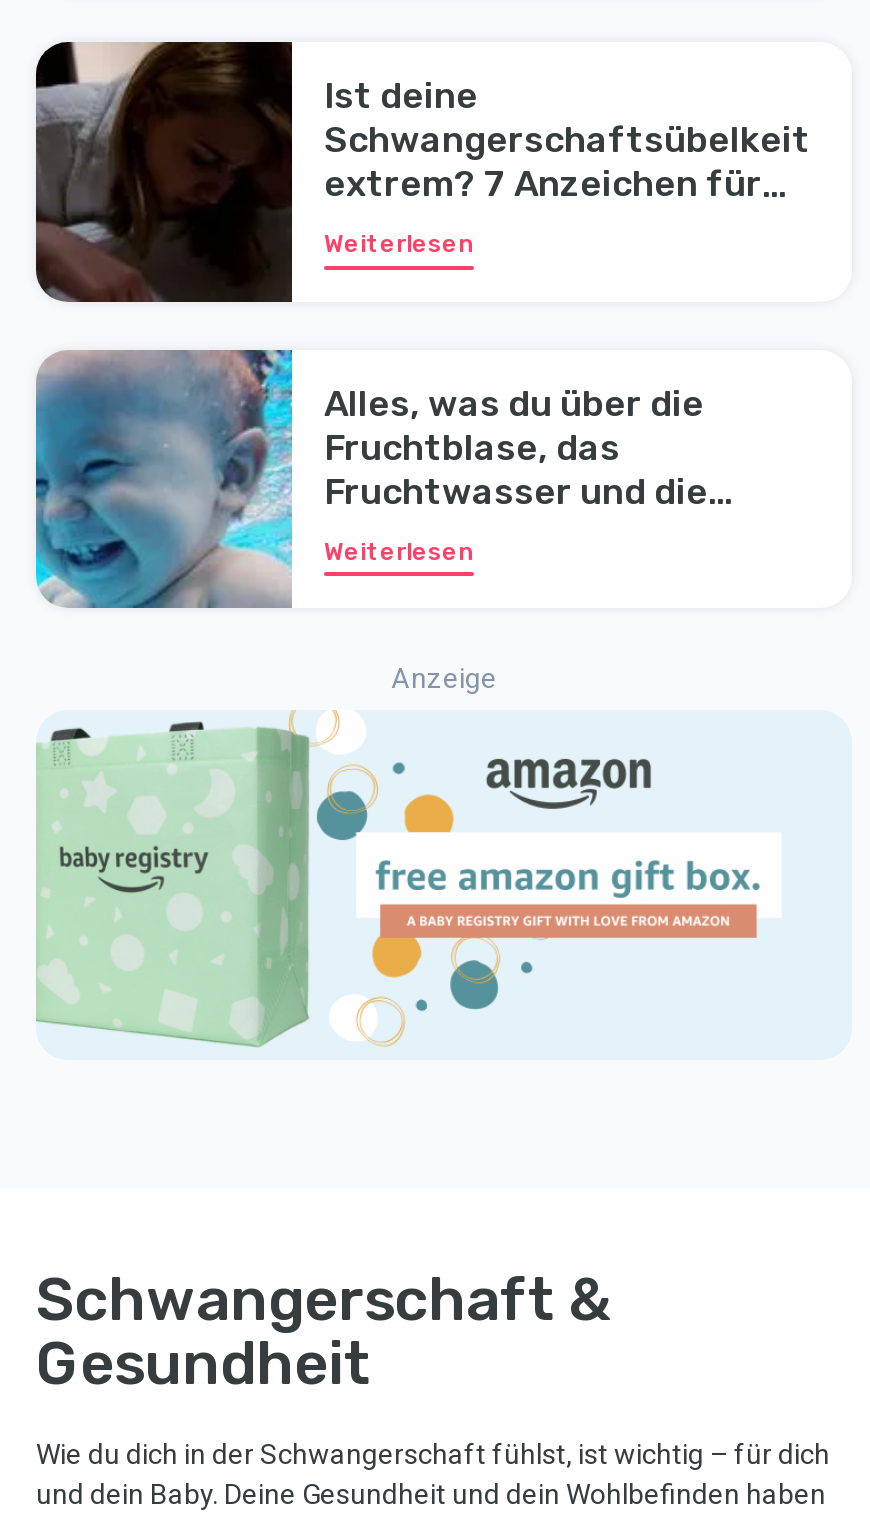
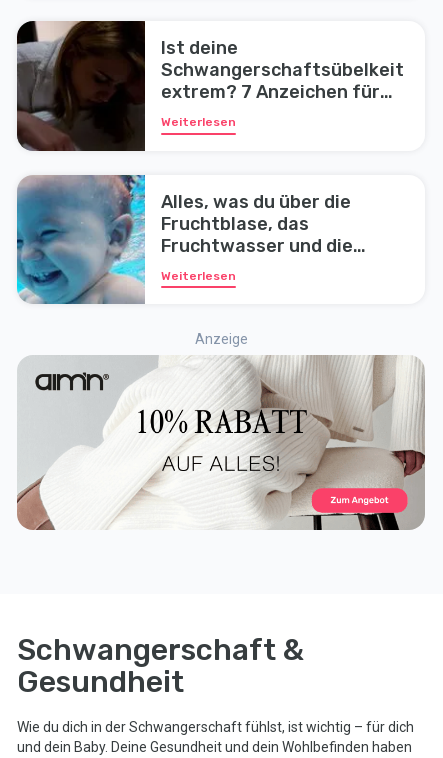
[36,710,852,1060] [image] -> [16,354,426,531] [image]

